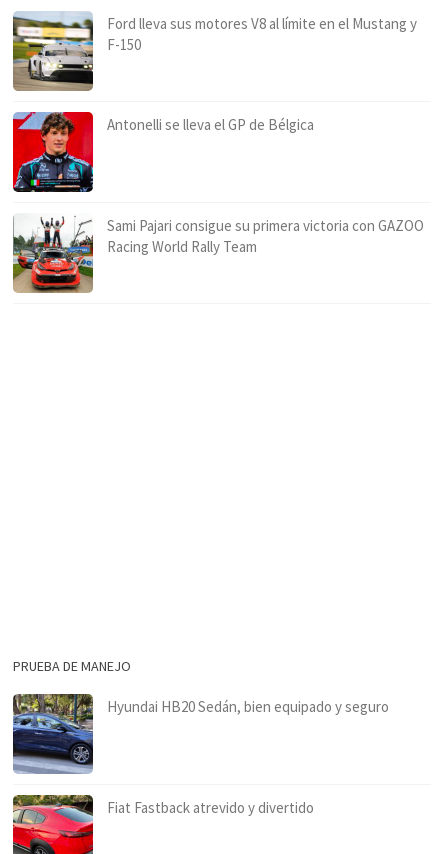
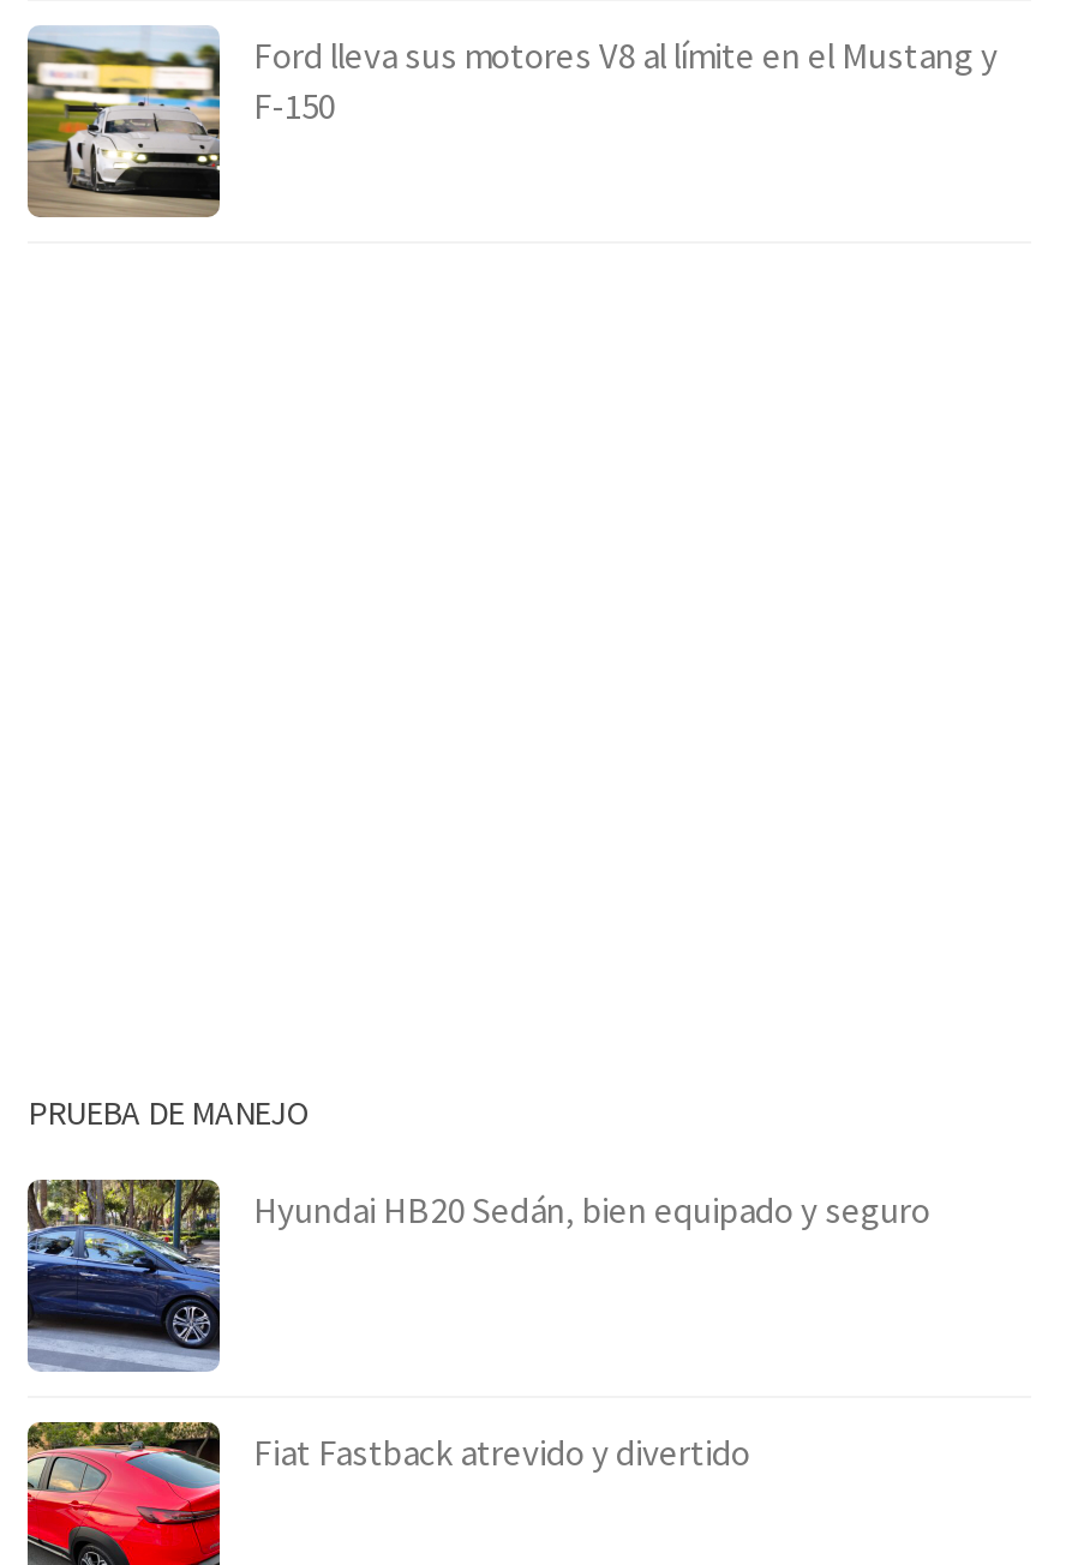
[12,111,314,193] [image] | Antonelli se lleva el GP de Bélgica -> none
[12,216,424,292] [image] | Sami Pajari consigue su primera victoria con GAZOO | Racing World Rally Team -> none

